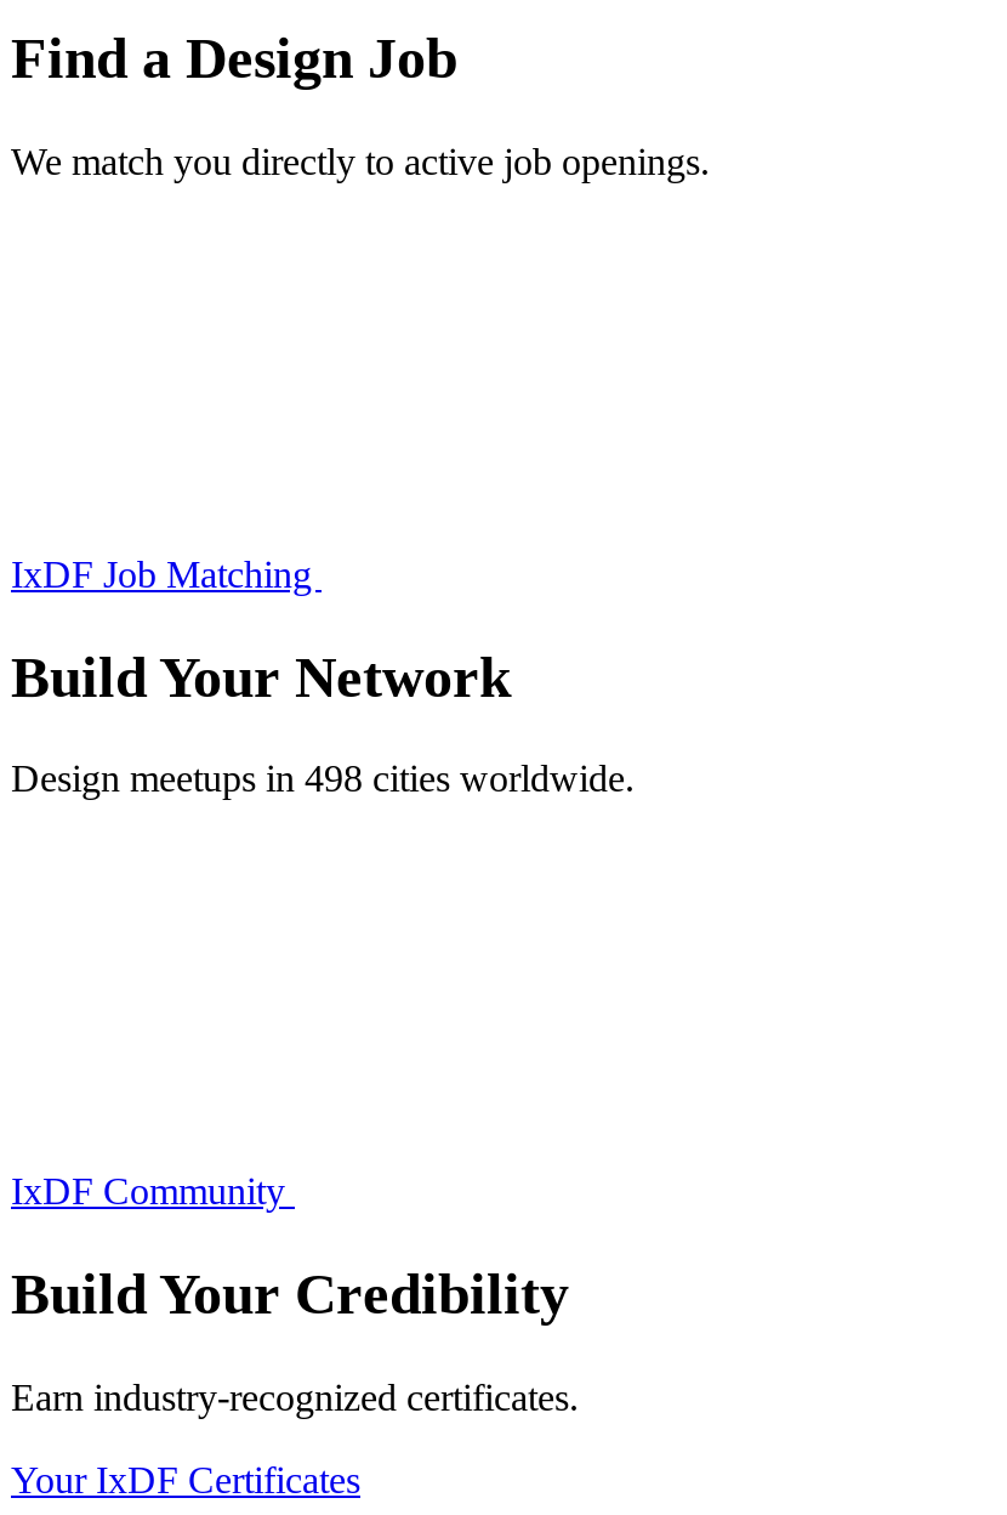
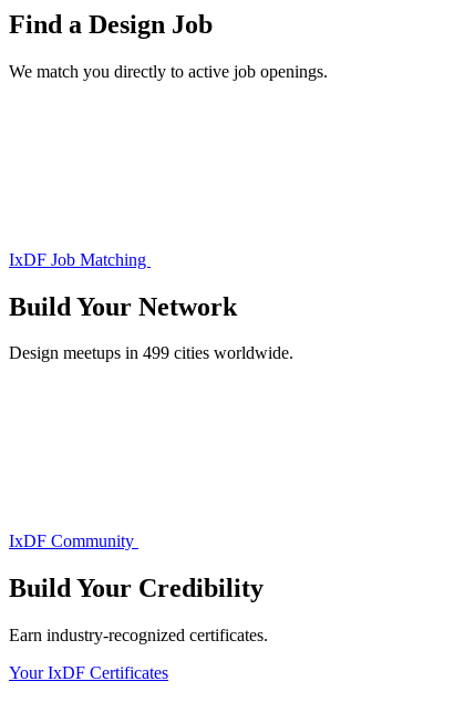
[11,758,635,800] Design meetups in 498 cities worldwide. -> [9,344,293,363] Design meetups in 499 cities worldwide.

